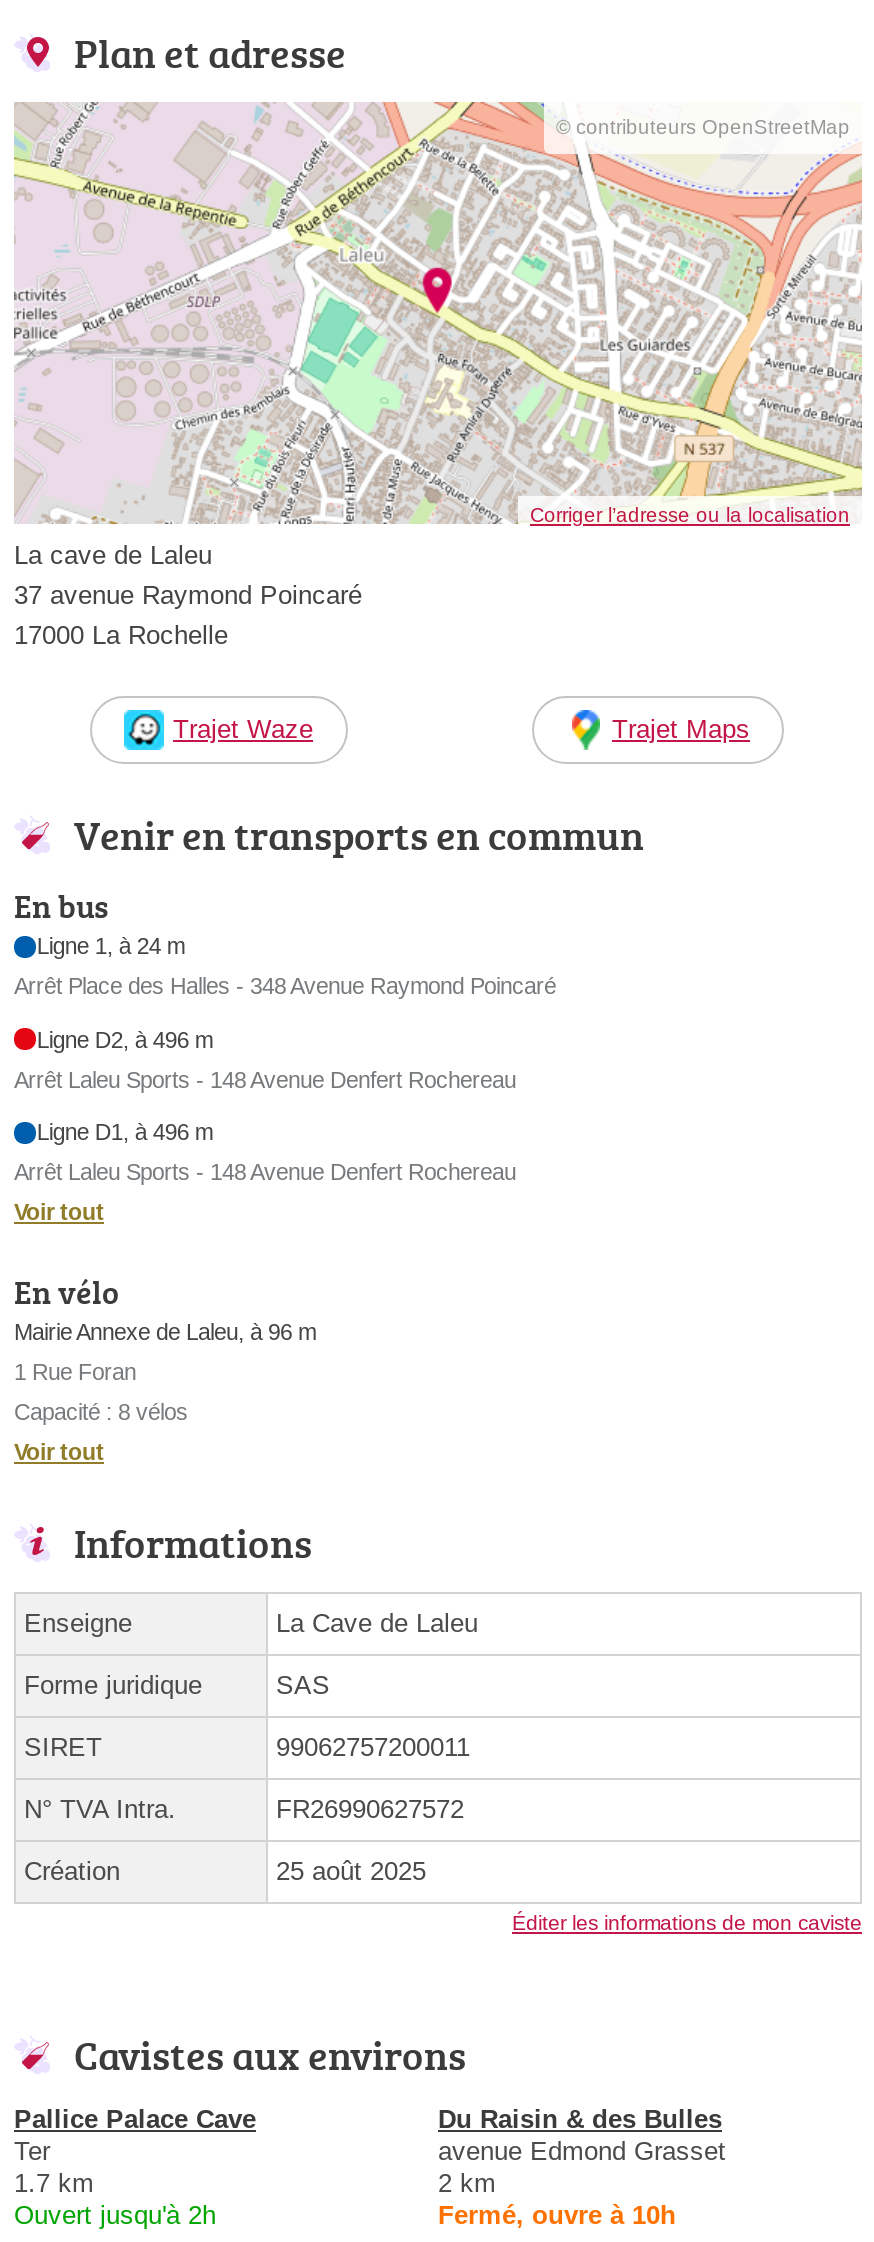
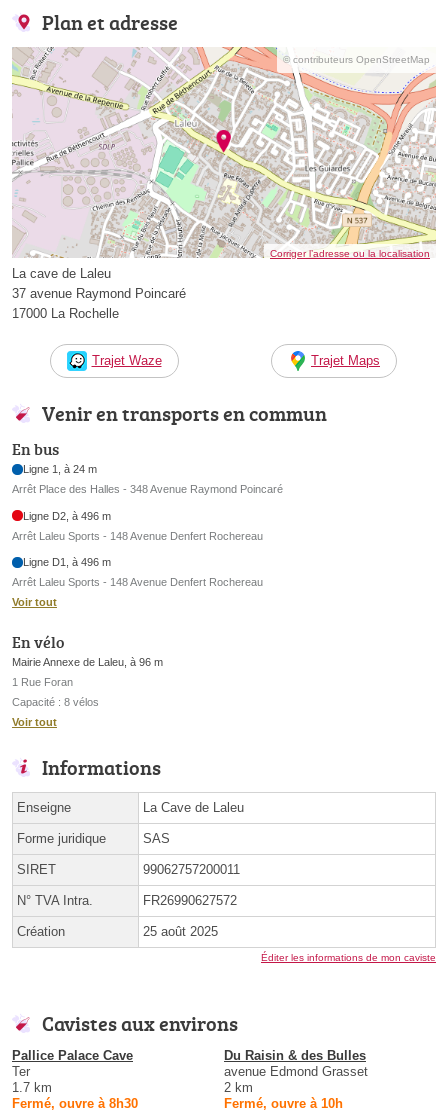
[14,2199,216,2229] Ouvert jusqu'à 2h -> [12,1096,138,1111] Fermé, ouvre à 8h30

